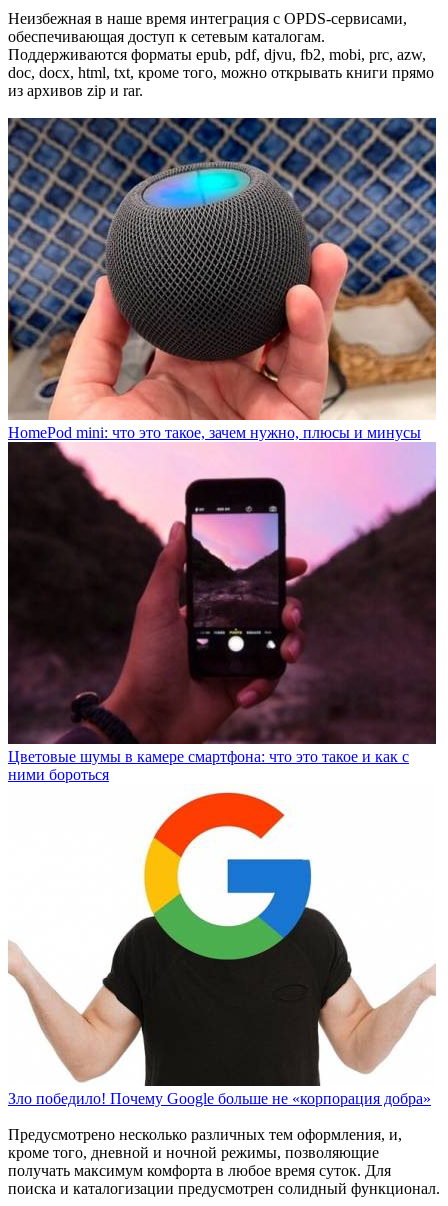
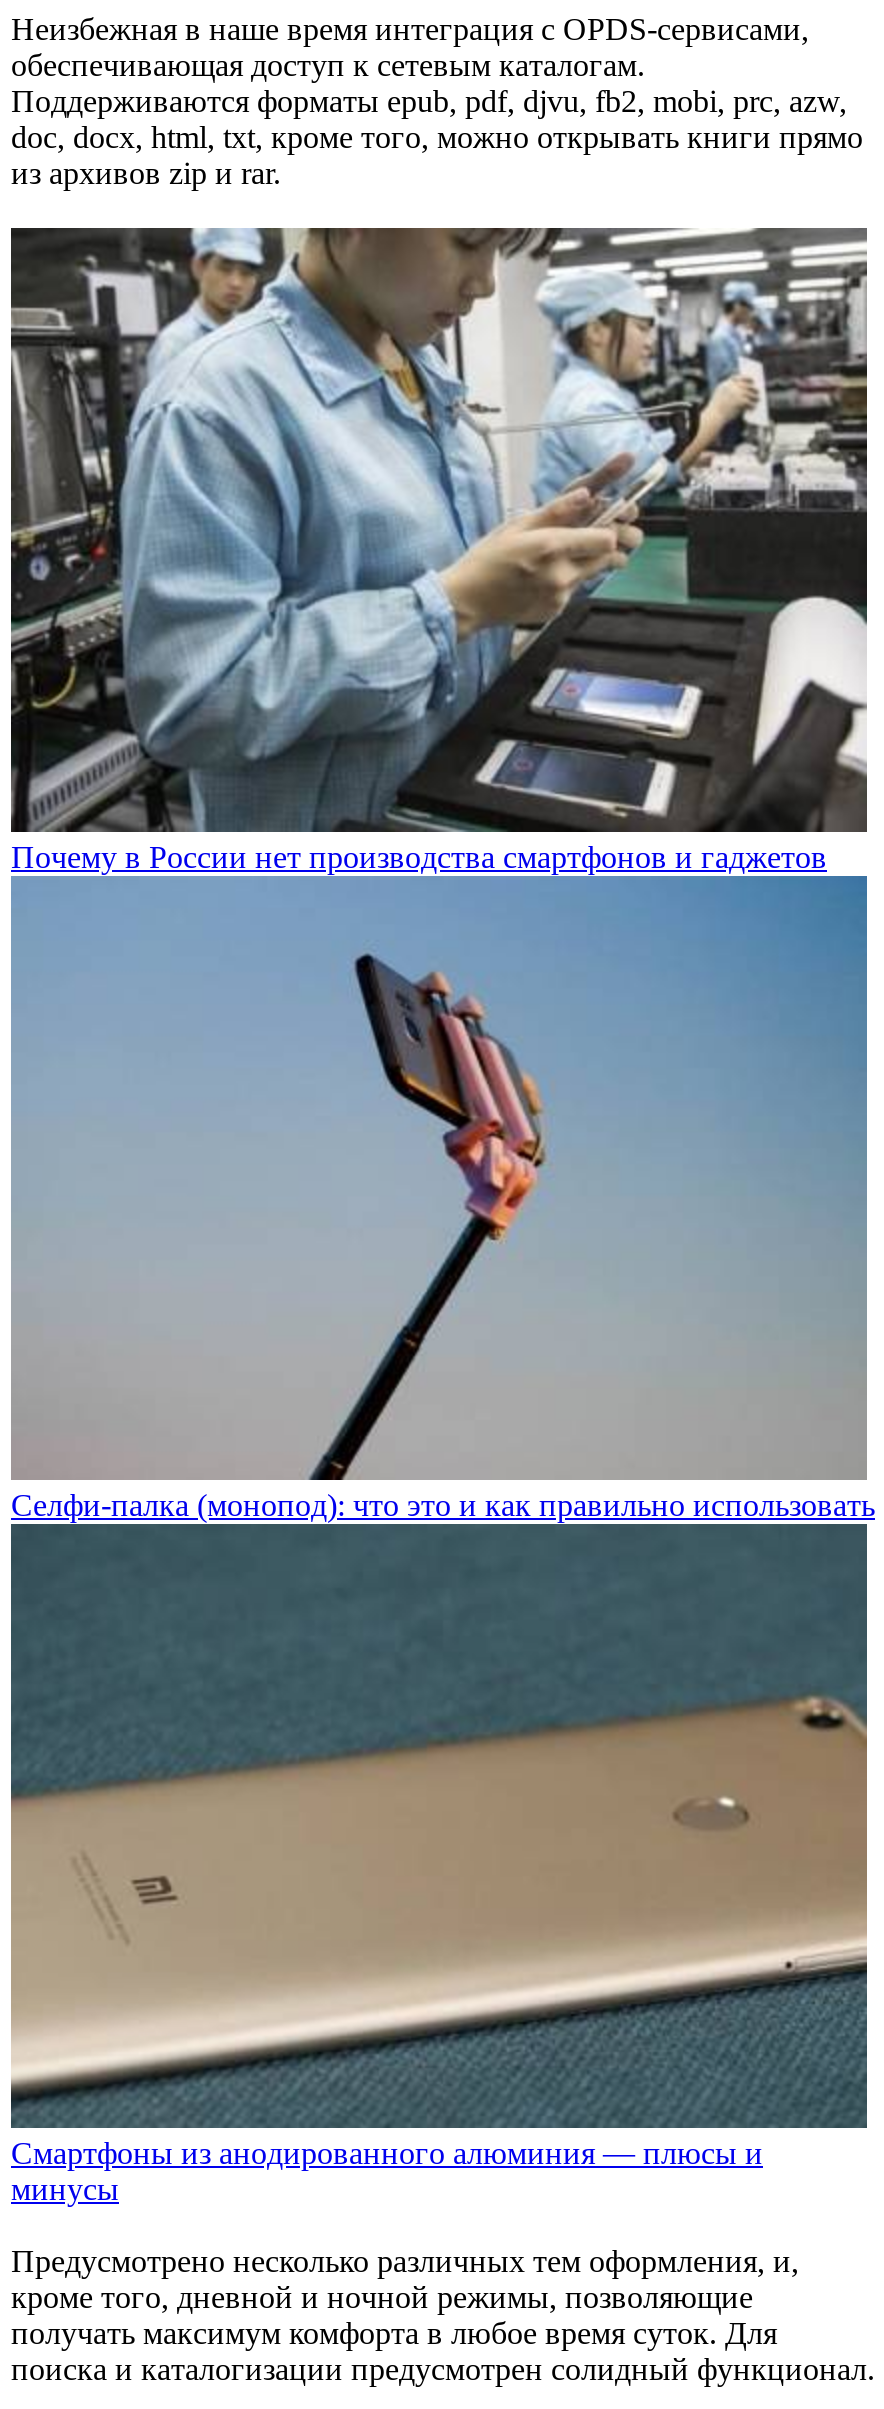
[7,117,437,441] [image] | HomePod mini: что это такое, зачем нужно, плюсы и минусы -> [9,226,869,875] [image] | Почему в России нет производства смартфонов и гаджетов
[8,449,437,783] [image] | Цветовые шумы в камере смартфона: что это такое и как с | ними бороться -> [9,890,875,1523] [image] | Селфи-палка (монопод): что это и как правильно использовать
[8,773,436,1107] [image] | Зло победило! Почему Google больше не «корпорация добра» -> [9,1538,869,2207] [image] | Смартфоны из анодированного алюминия — плюсы и | минусы

